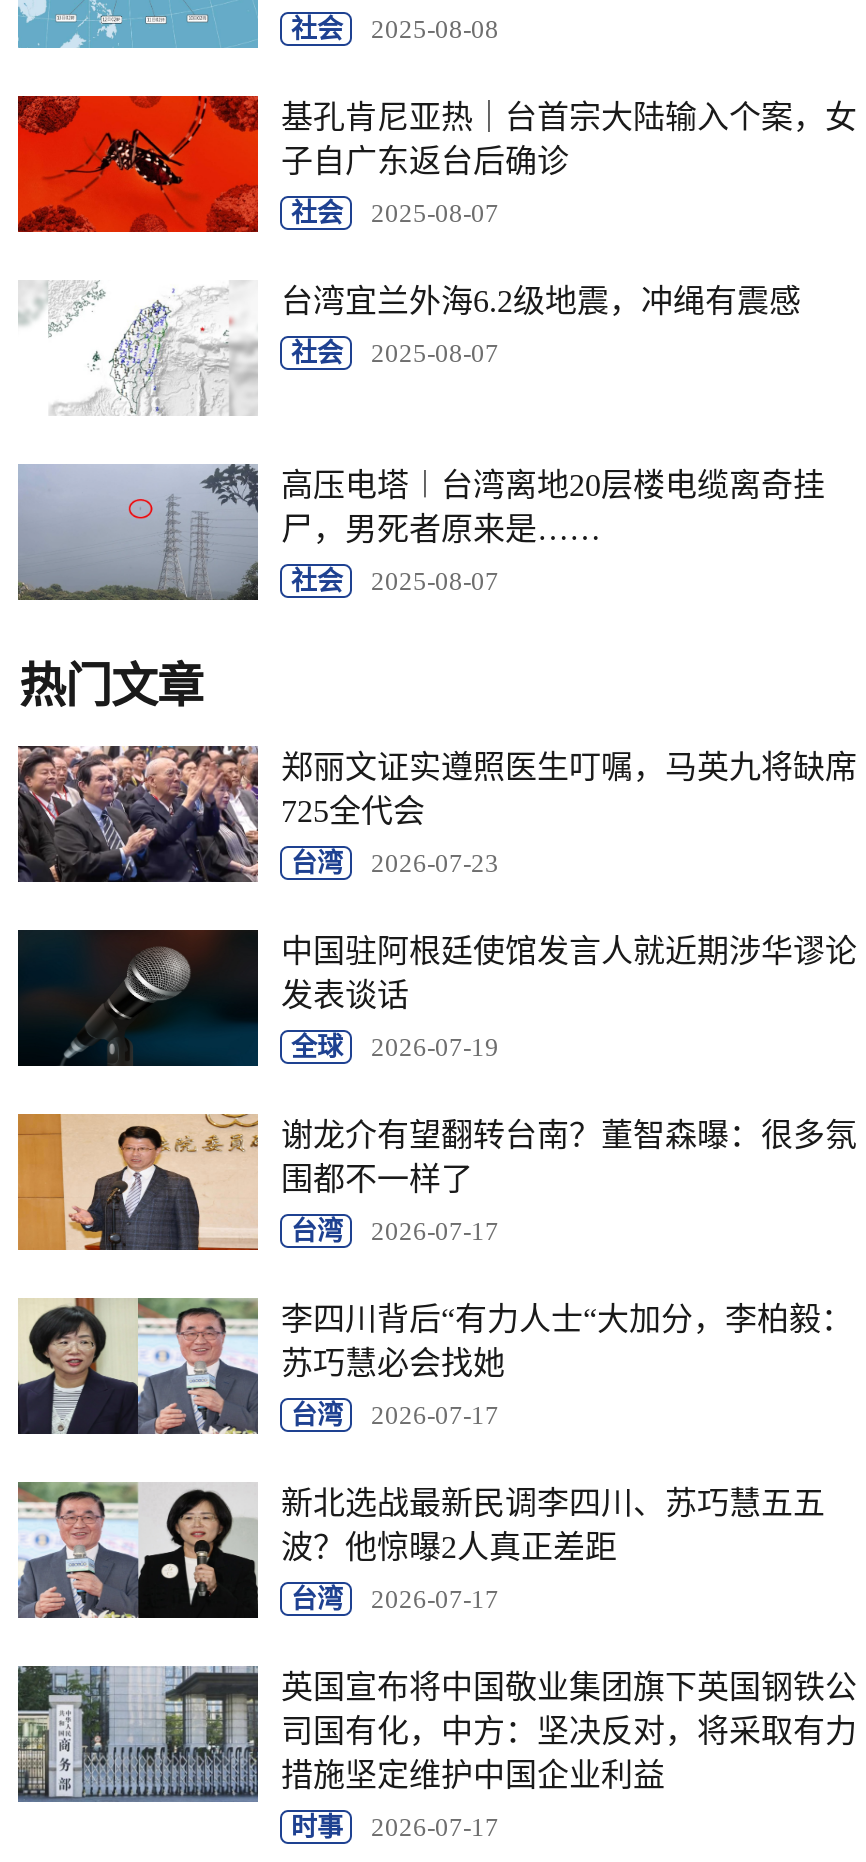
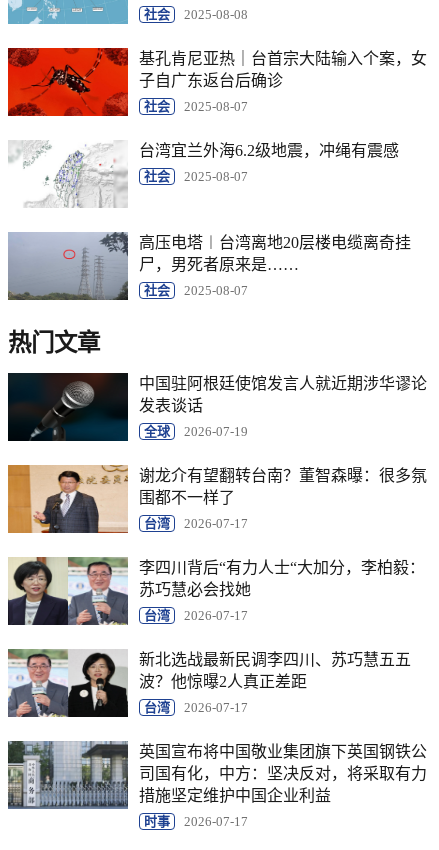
[16,744,857,884] [image] | 郑丽文证实遵照医生叮嘱，马英九将缺席 | 725全代会 | 台湾 | 2026-07-23 -> none

